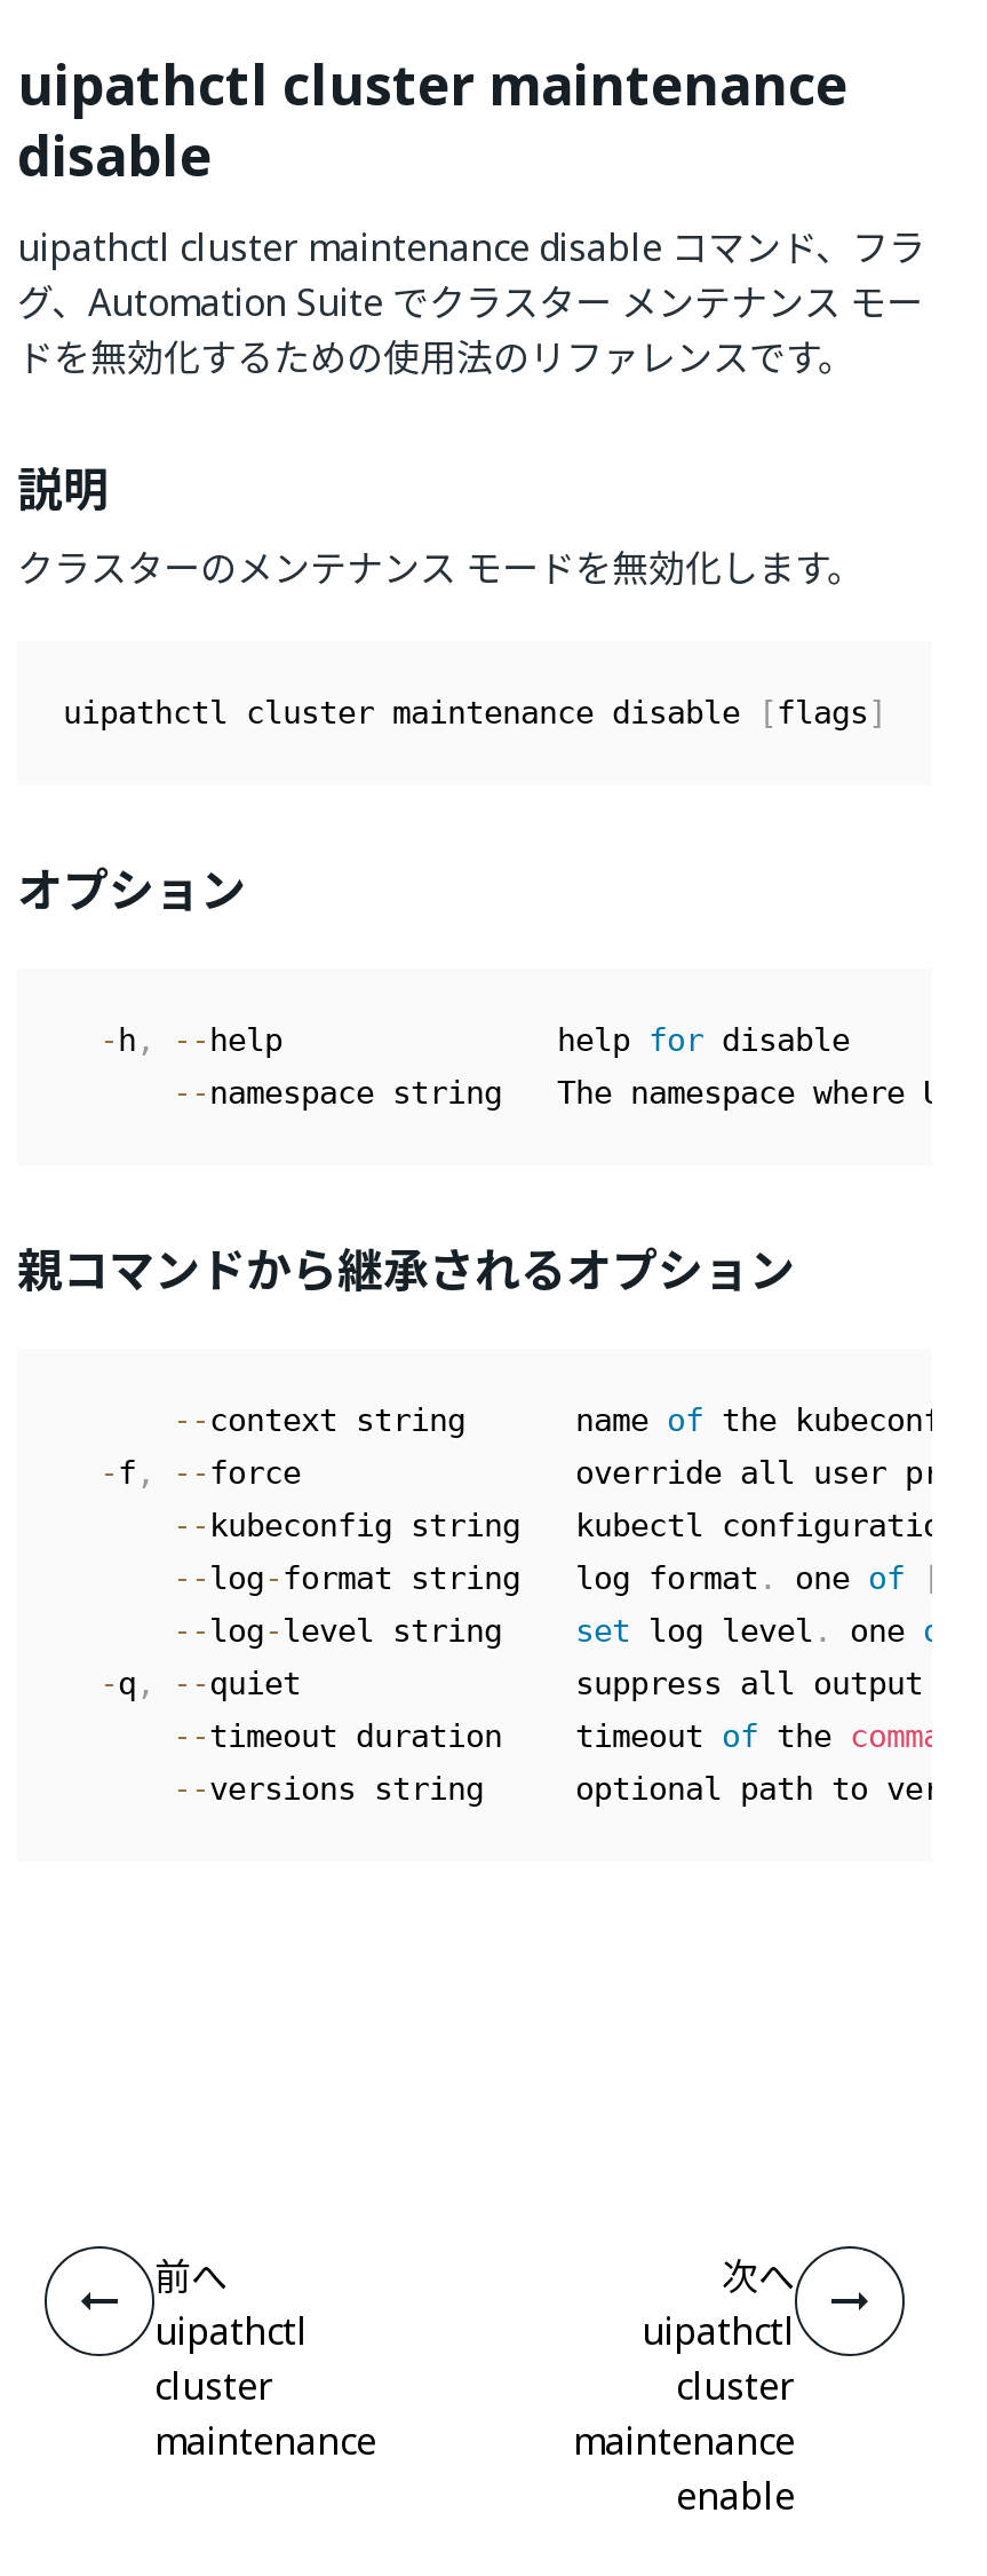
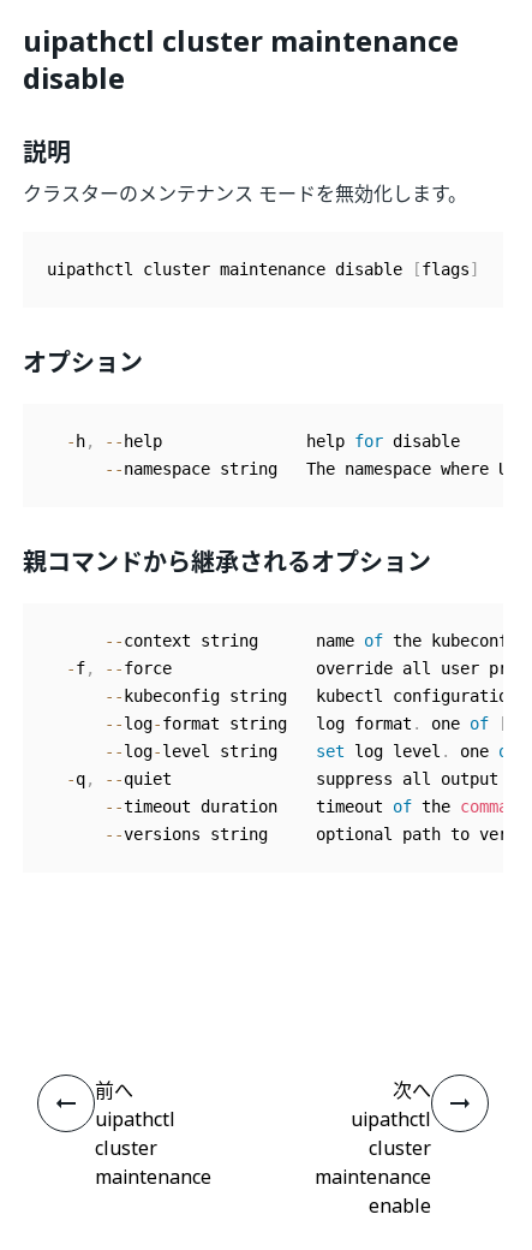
[17,220,925,385] uipathctl cluster maintenance disable コマンド、フラ | グ、Automation Suite でクラスター メンテナンス モー | ドを無効化するための使用法のリファレンスです。 -> none

